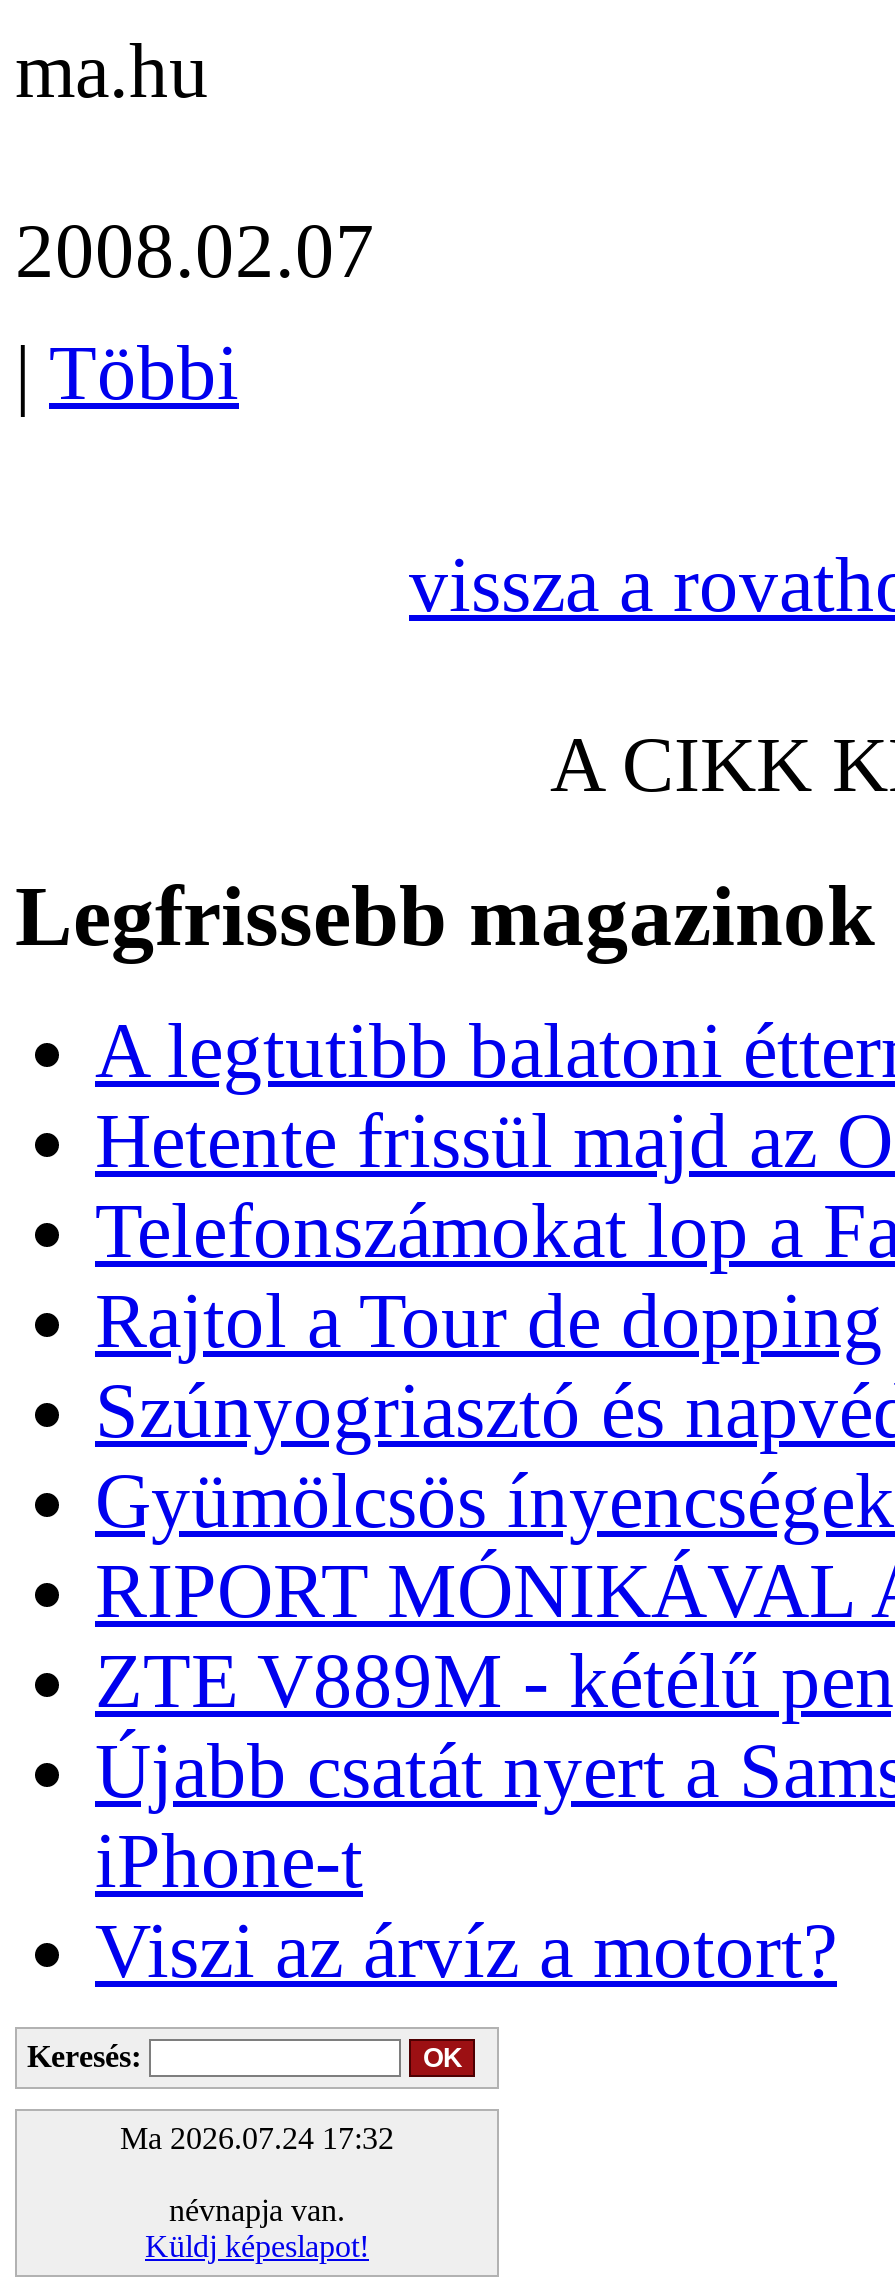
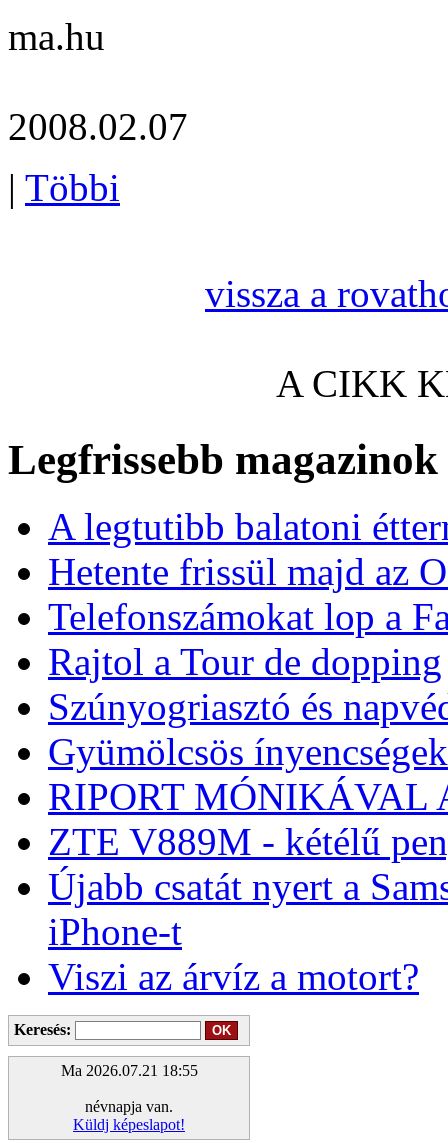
[120,2122,394,2156] Ma 2026.07.24 17:32 -> [60,1062,197,1079] Ma 2026.07.21 18:55

